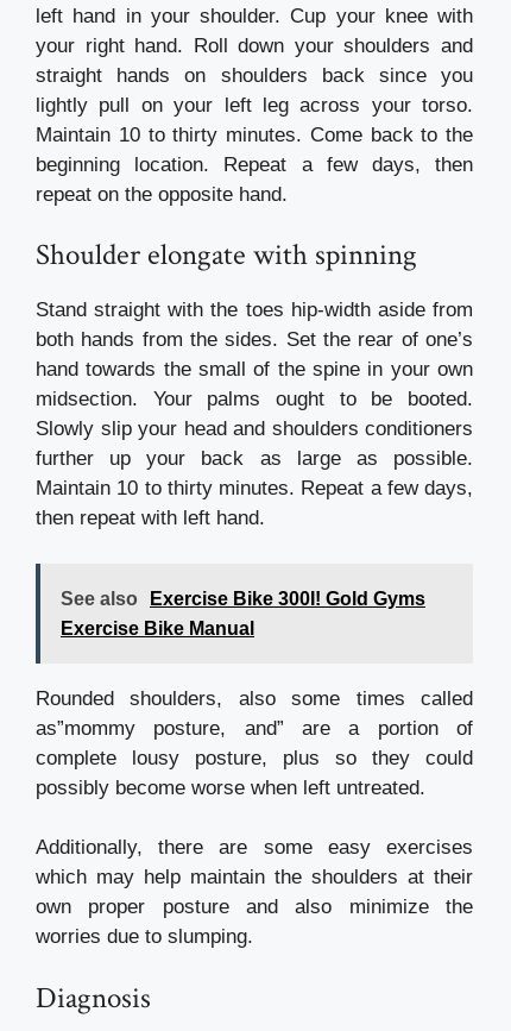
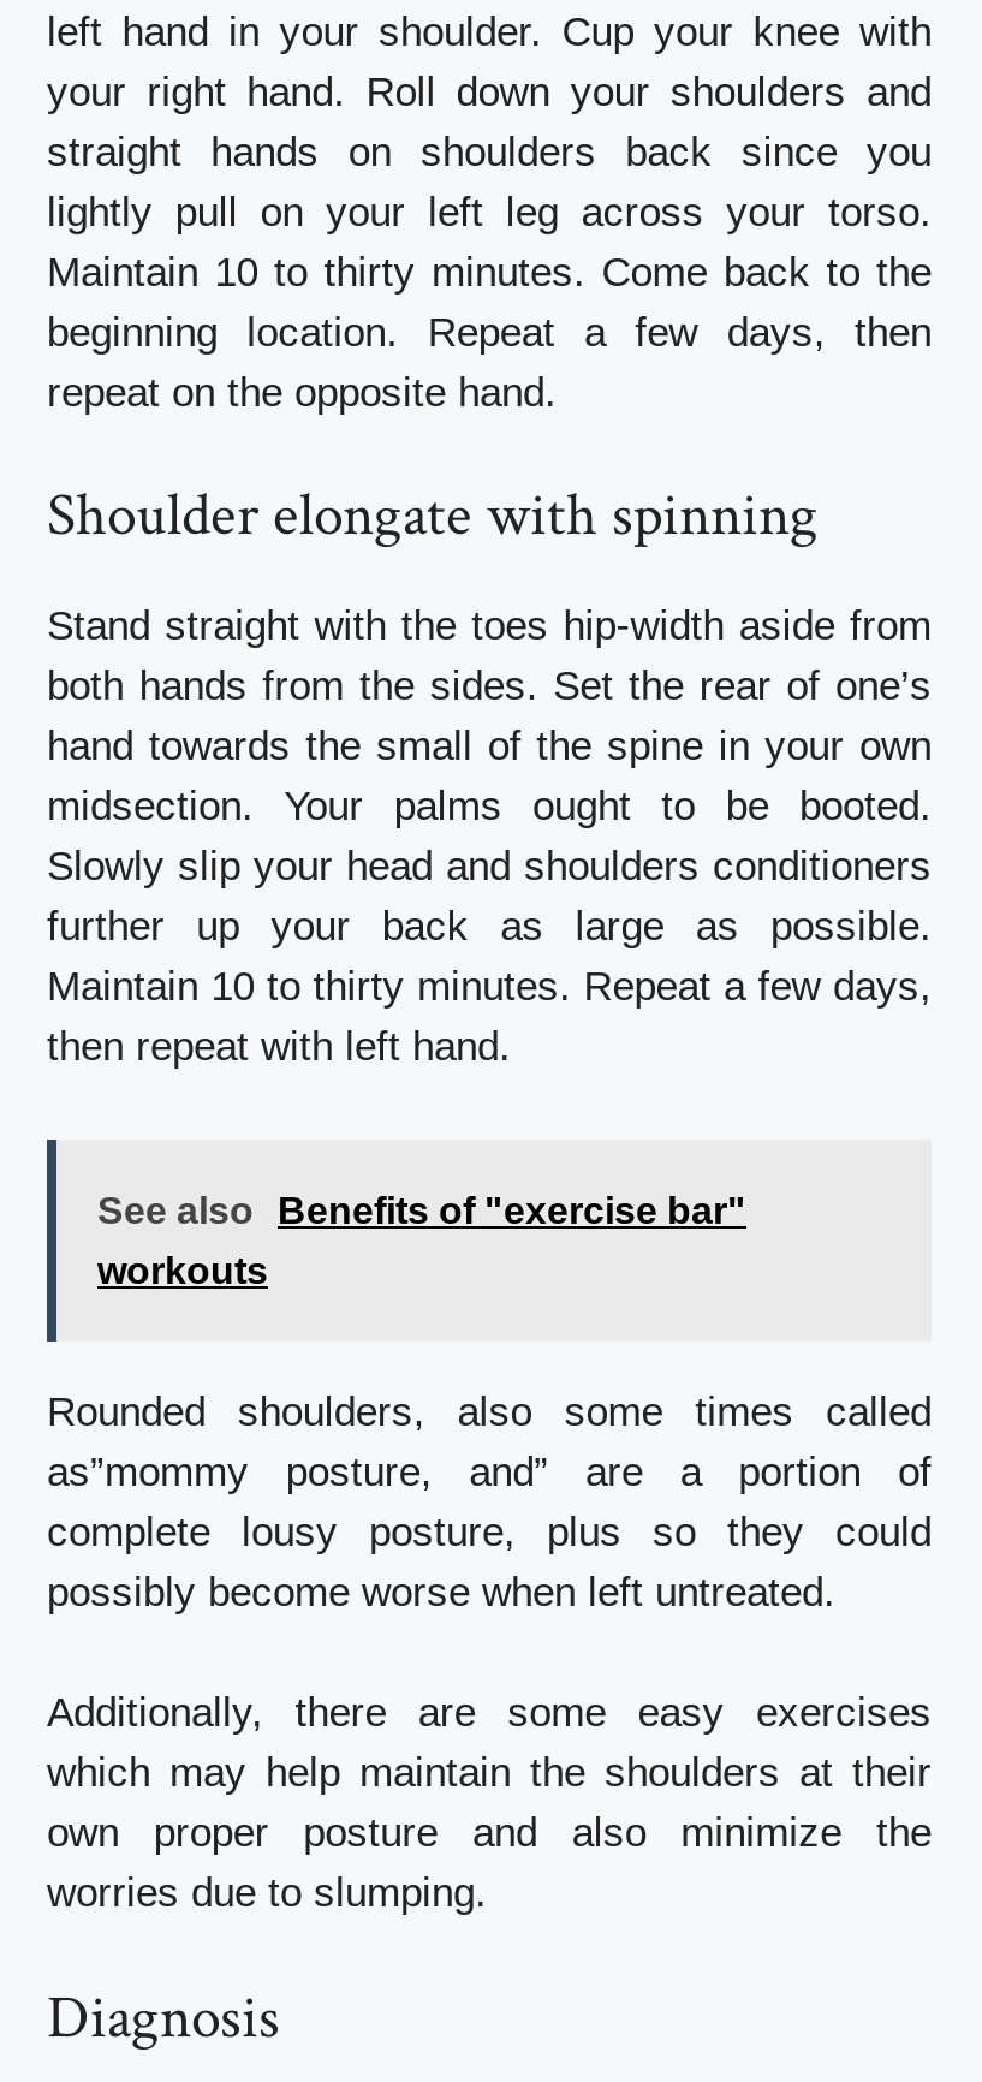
[61,588,425,608] See also Exercise Bike 300I! Gold Gyms -> [97,1189,746,1230] See also Benefits of "exercise bar"
[61,618,254,638] Exercise Bike Manual -> [97,1249,268,1290] workouts

